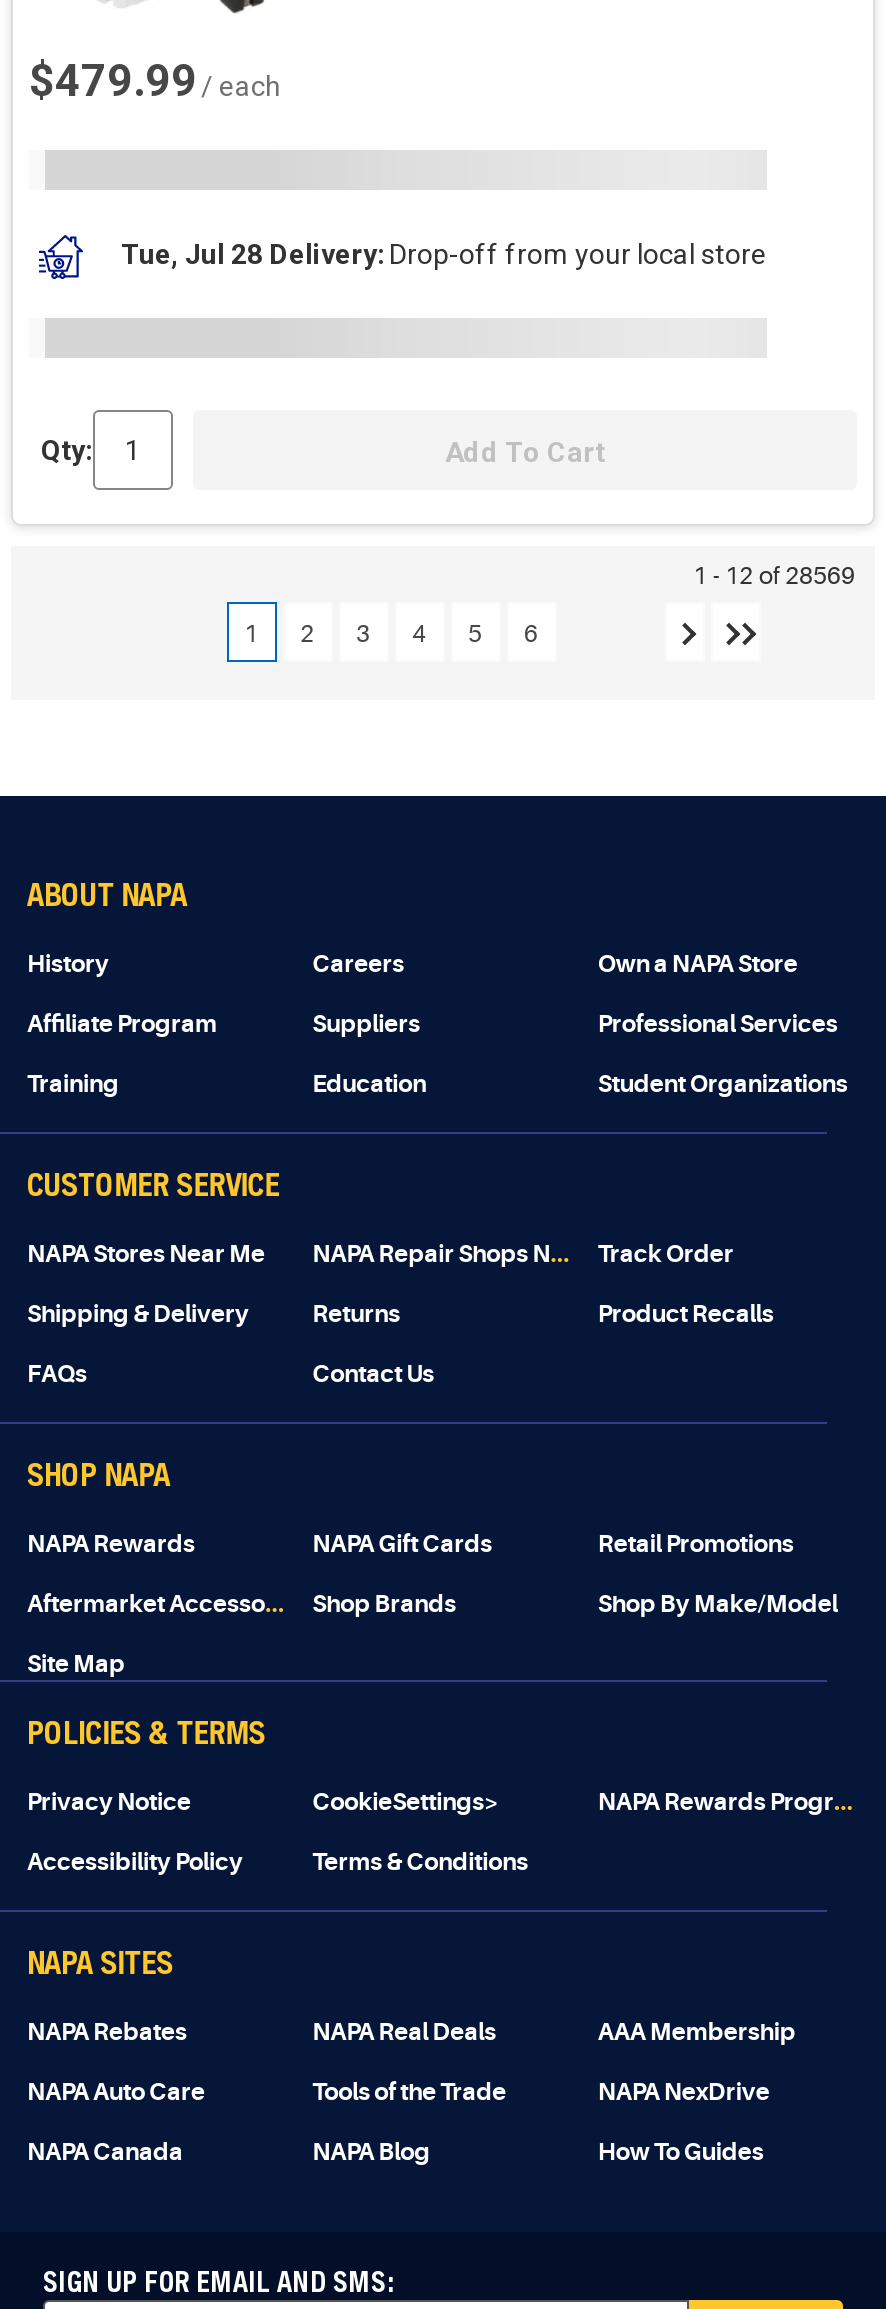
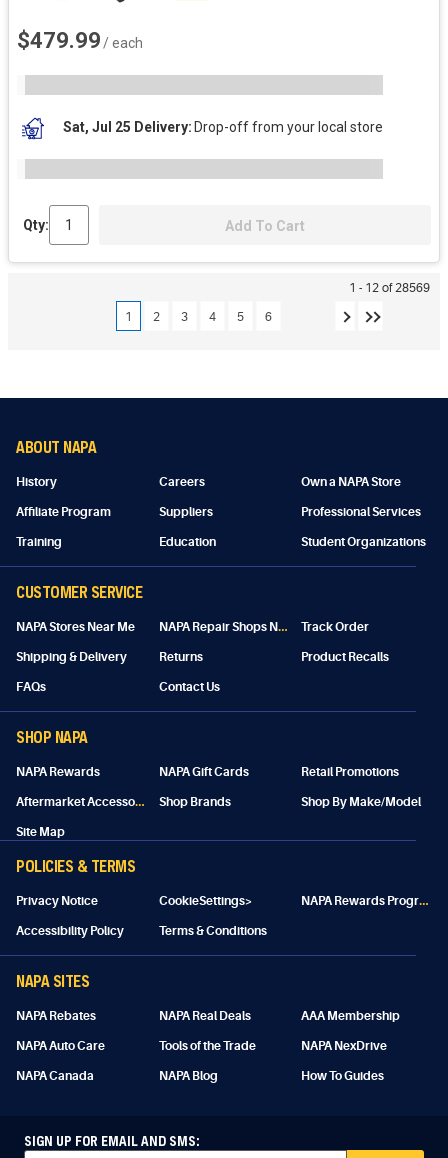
[121,237,767,269] Tue, Jul 28 Delivery Drop-off from your local store -> [63,118,383,134] Sat, Jul 25 Delivery Drop-off from your local store

